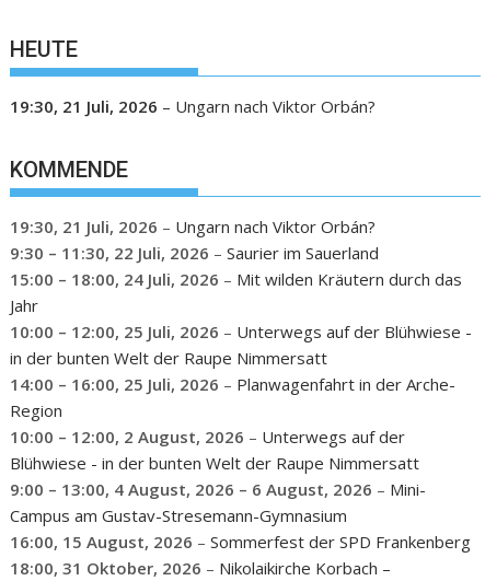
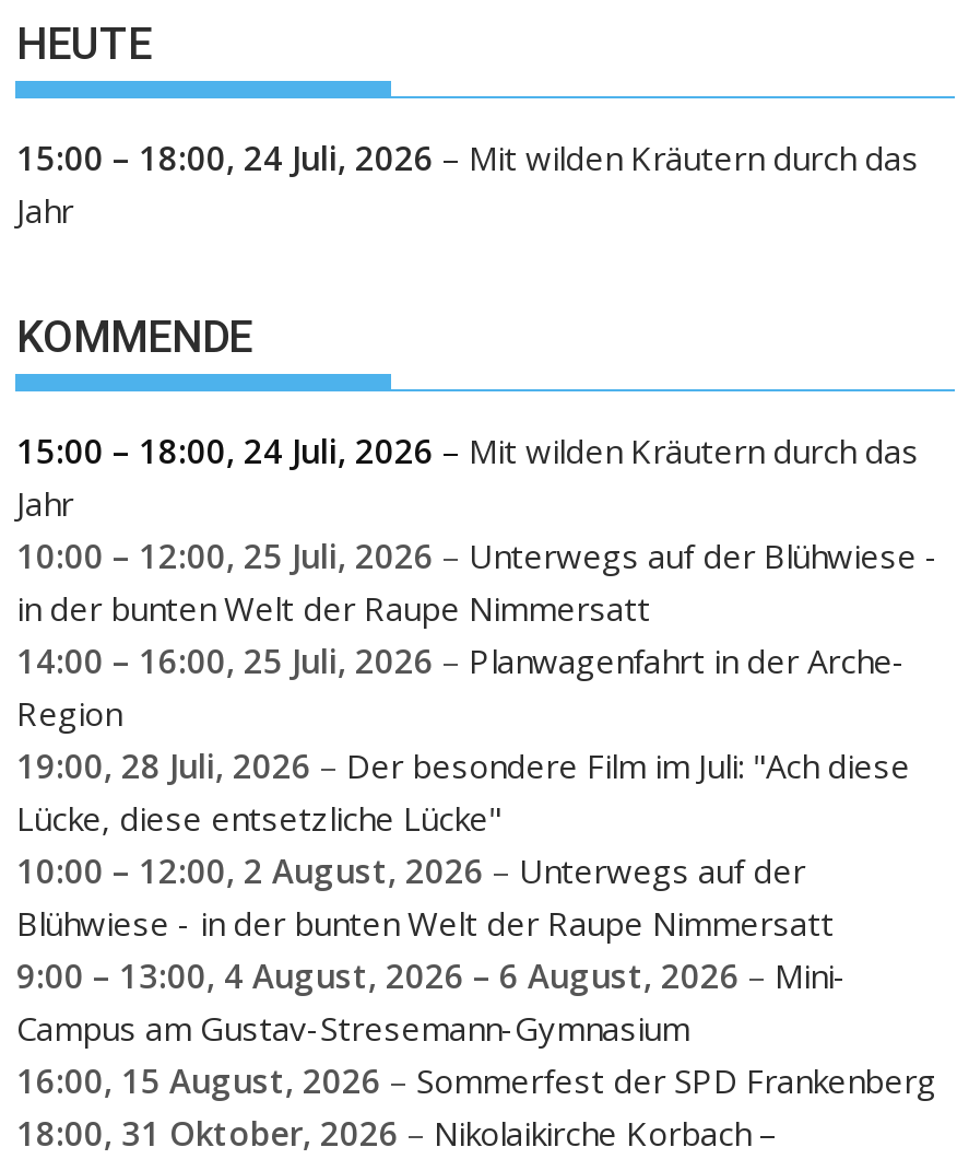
[10,95,376,117] 19:30, 21 Juli, 2026 – Ungarn nach Viktor Orbán? -> [16,134,919,231] 15:00 – 18:00, 24 Juli, 2026 – Mit wilden Kräutern durch das | Jahr
[10,216,379,264] 19:30, 21 Juli, 2026 – Ungarn nach Viktor Orbán? | 9:30 – 11:30, 22 Juli, 2026 – Saurier im Sauerland -> none
moved [10,268,472,421] -> [16,429,938,735]: 15:00 – 18:00, 24 Juli, 2026 – Mit wilden Kräutern durch das | Jahr | 10:00 – 12:00, 25 Juli, 2026 – Unterwegs auf der Blühwiese - | in der bunten Welt der Raupe Nimmersatt | 14:00 – 16:00, 25 Juli, 2026 – Planwagenfahrt in der Arche- | Region
none -> [16,744,910,840] 19:00, 28 Juli, 2026 – Der besondere Film im Juli: "Ach diese | Lücke, diese entsetzliche Lücke"

